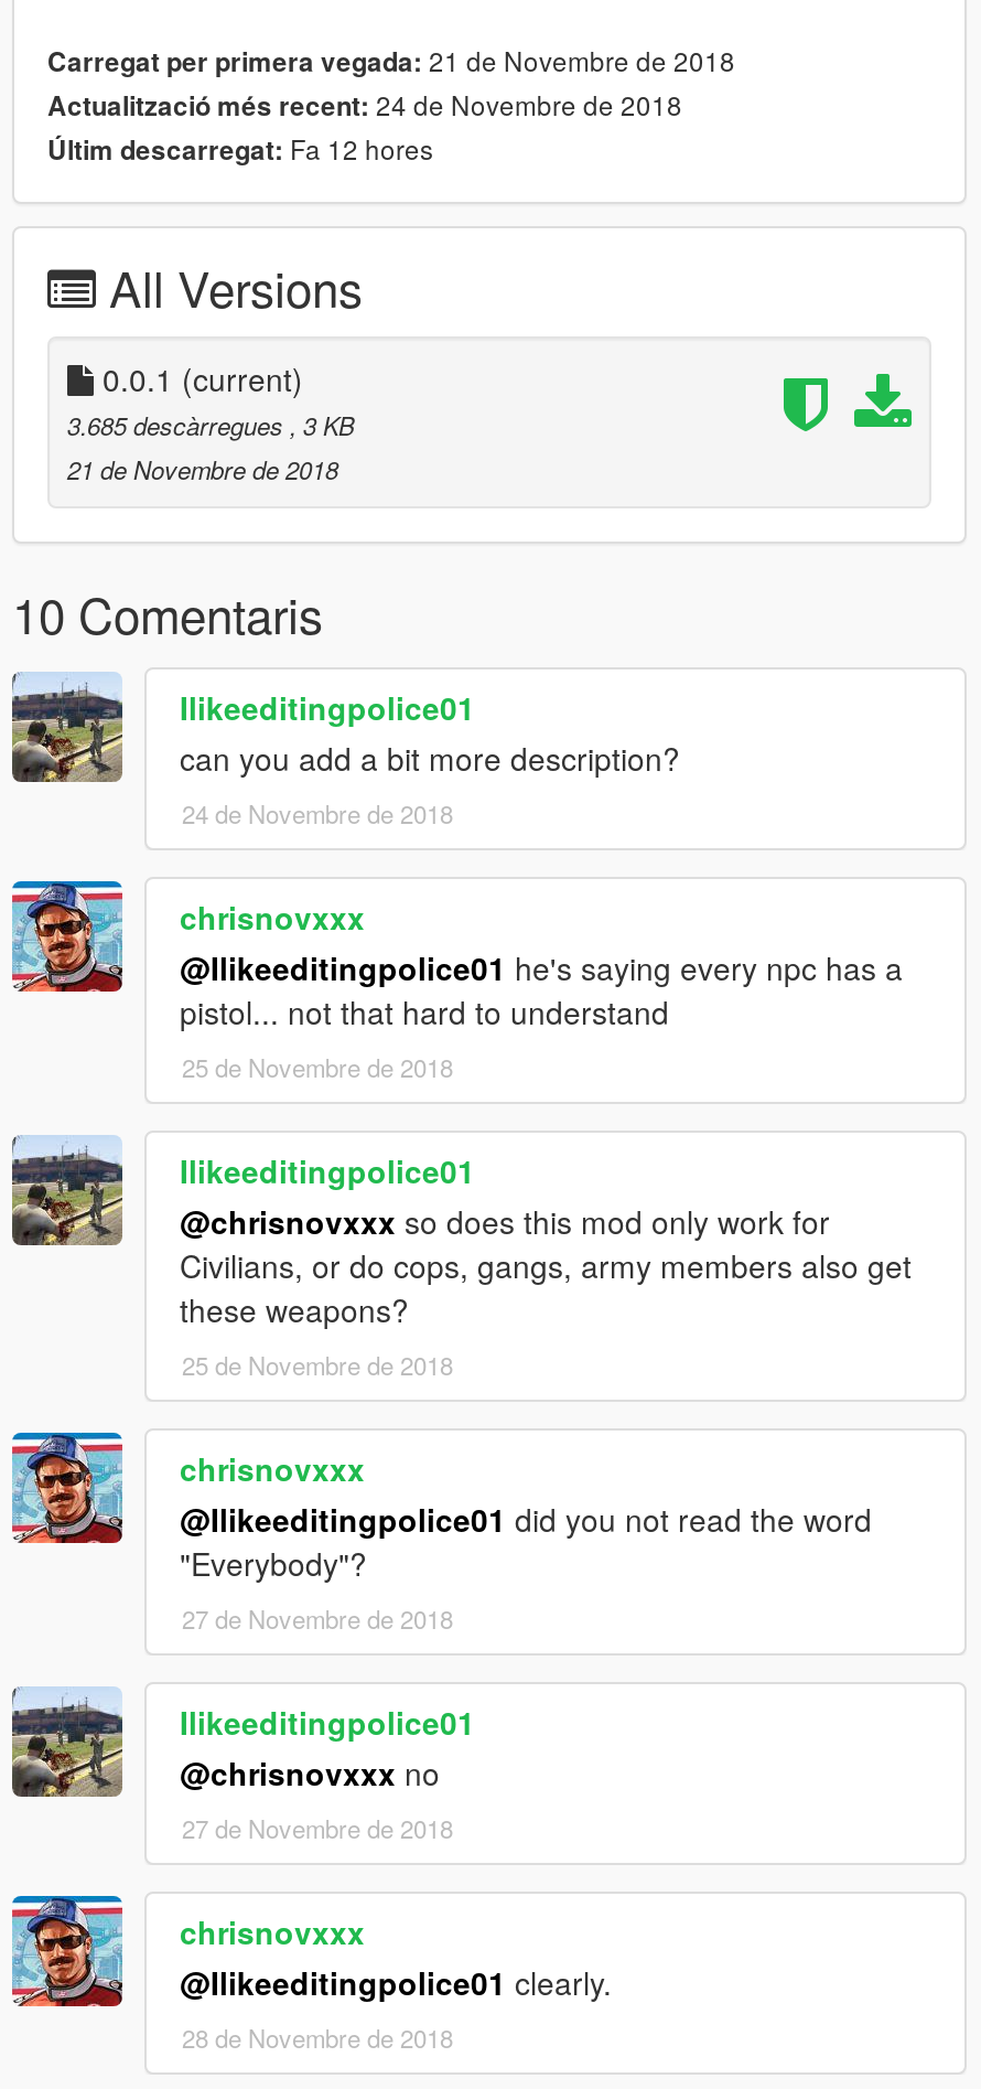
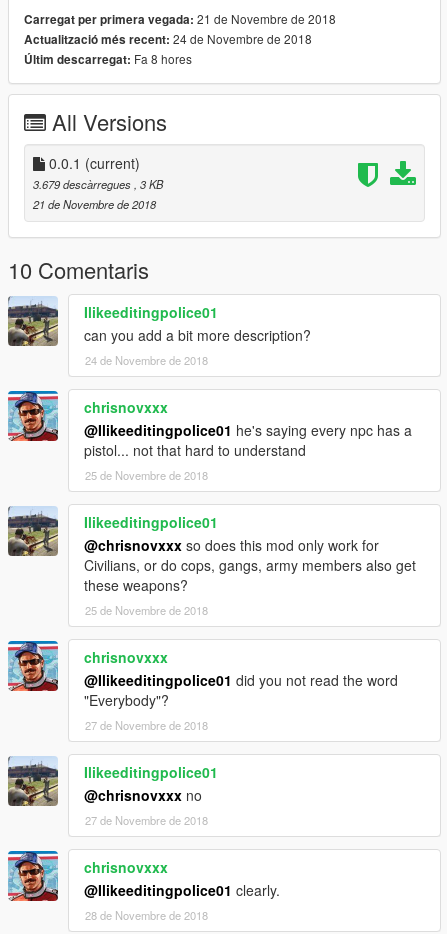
[47,130,433,169] Últim descarregat: Fa 12 hores -> [24,50,192,68] Últim descarregat: Fa 8 hores
[67,408,354,443] 3.685 descàrregues, 3 KB -> [33,176,163,192] 3.679 descàrregues, 3 KB

